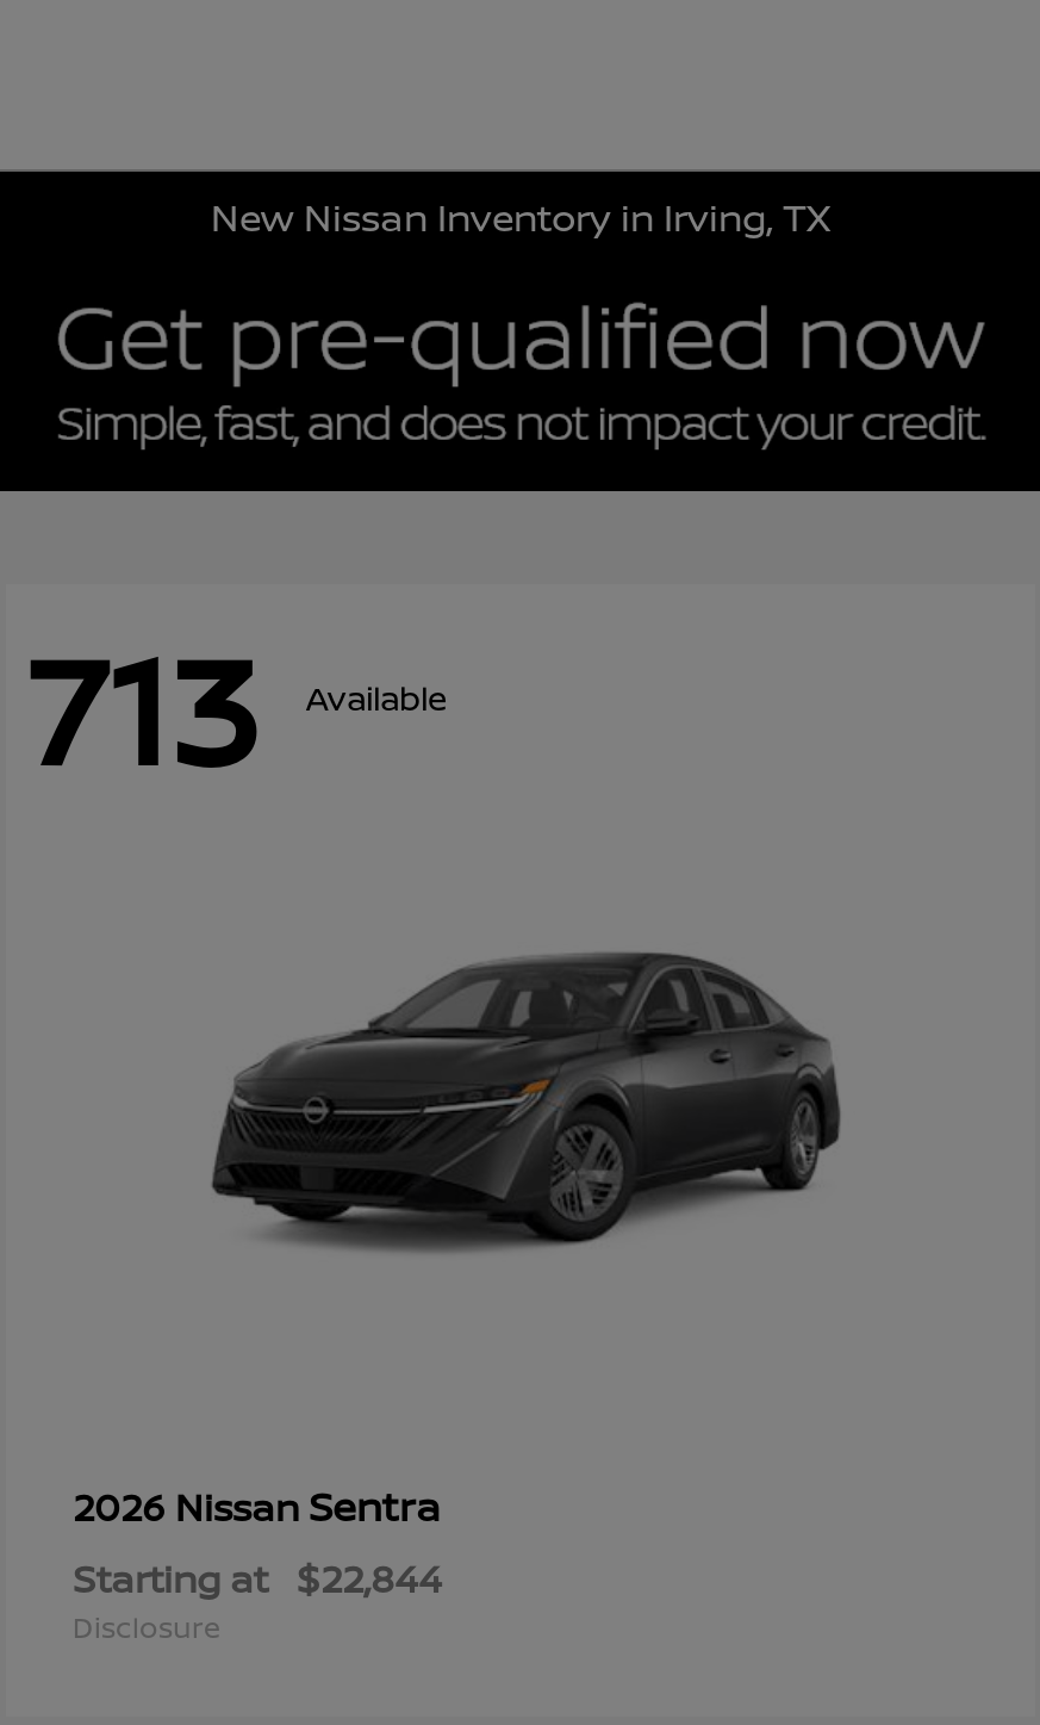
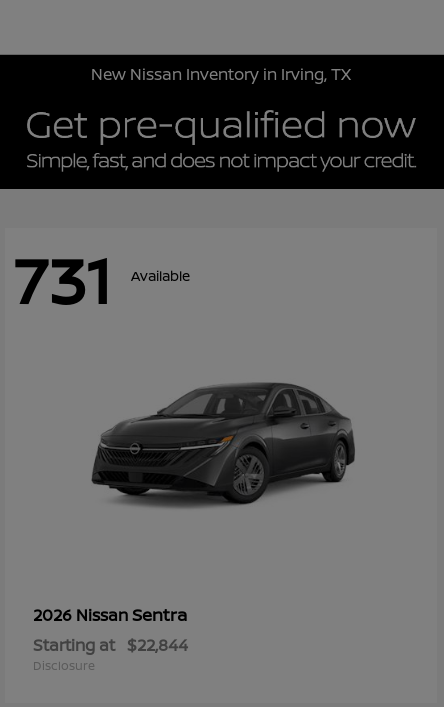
[25,604,447,811] 713 Available -> [13,236,190,323] 731 Available

